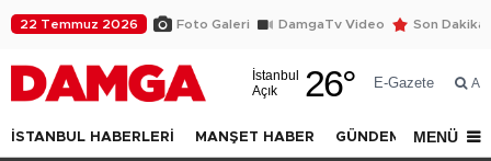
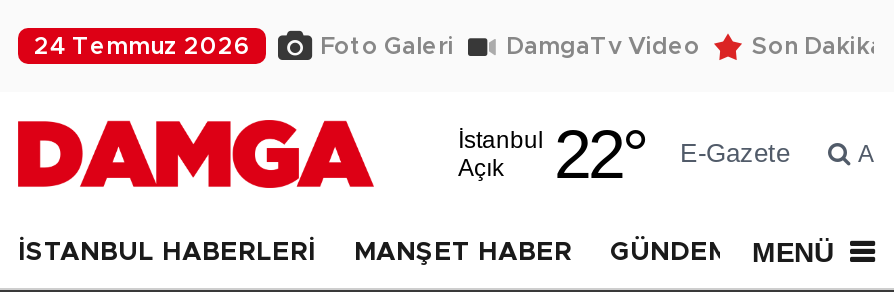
[20,17,138,31] 22 Temmuz 2026 -> [34,34,250,58] 24 Temmuz 2026
[252,62,434,104] İstanbul Açık 26° E-Gazete -> [458,116,790,192] İstanbul Açık 22° E-Gazete

